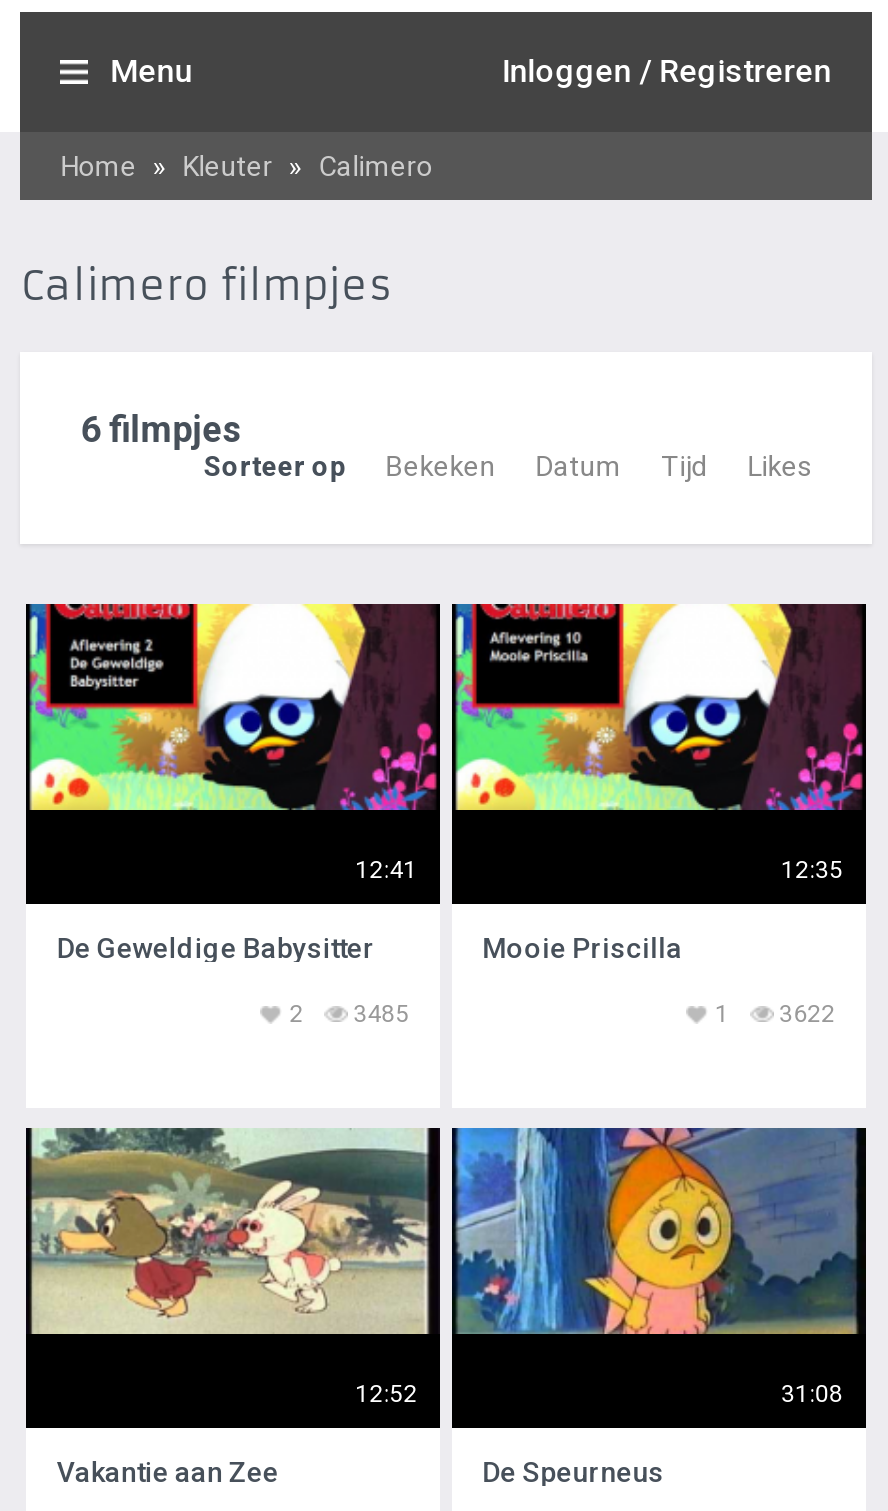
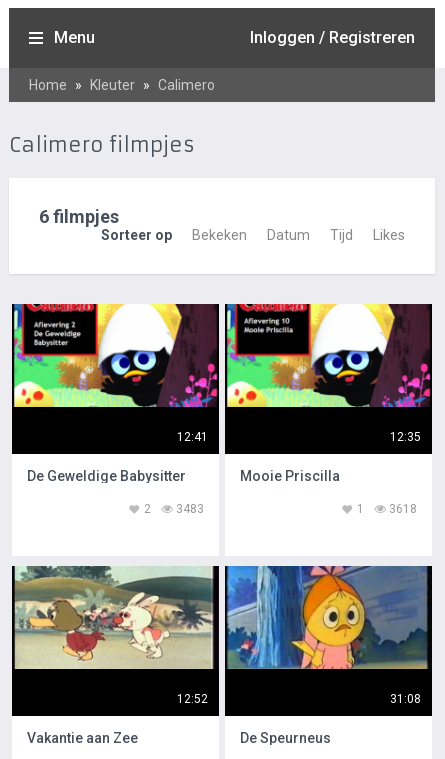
[290,1000,410,1028] 2 3485 -> [144,502,204,516] 2 3483
[715,1000,835,1028] 1 3622 -> [357,502,417,516] 1 3618

